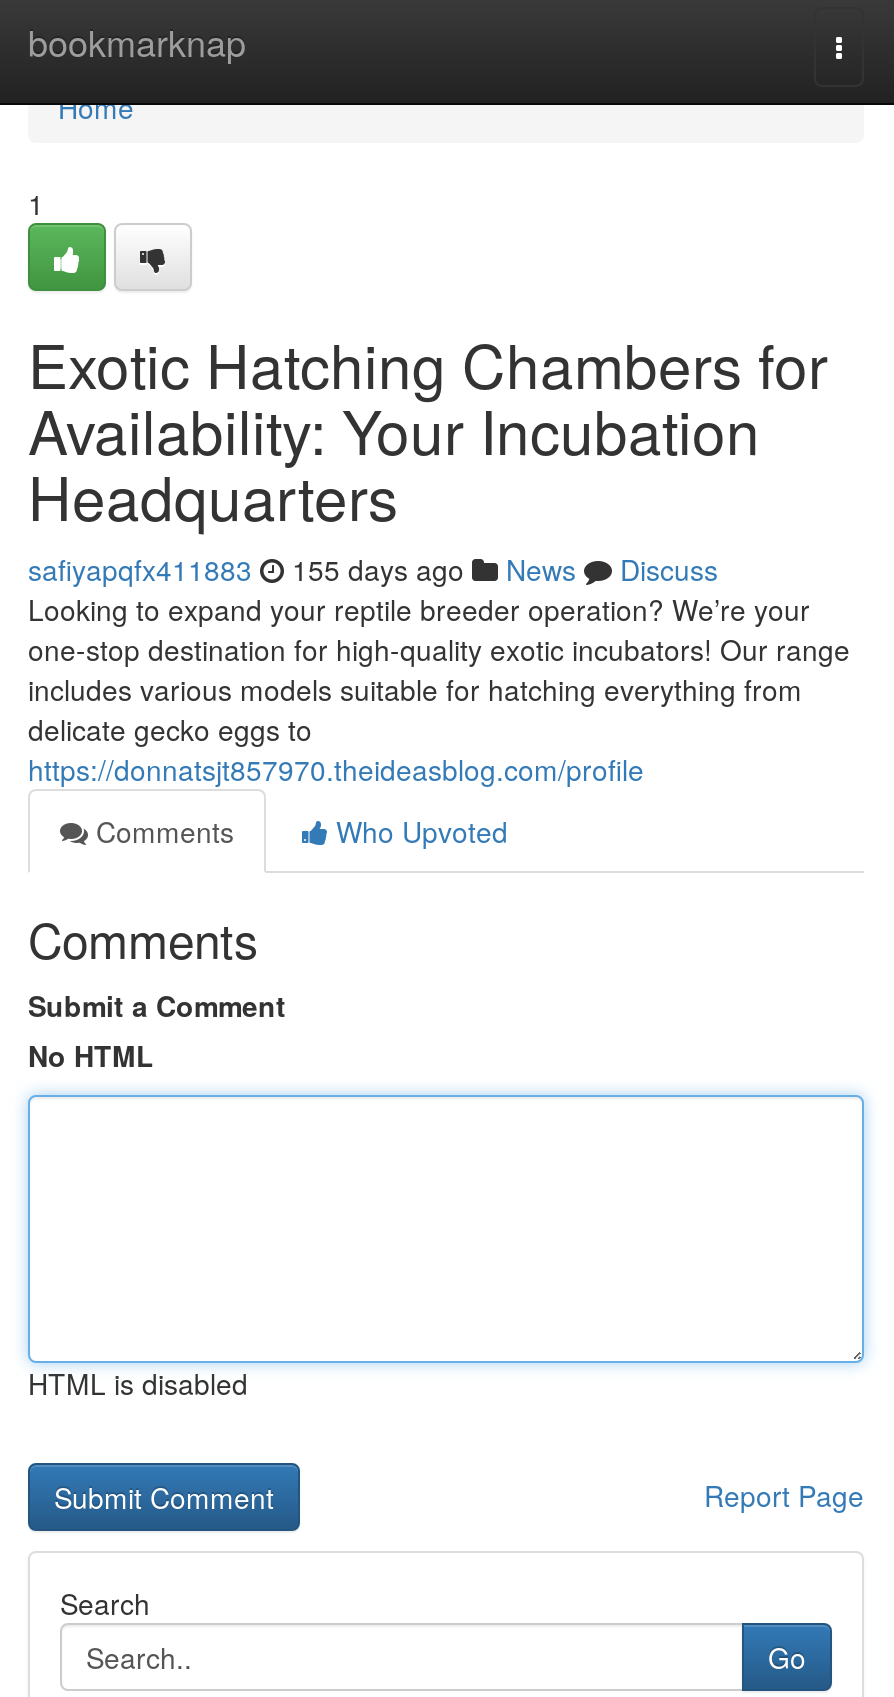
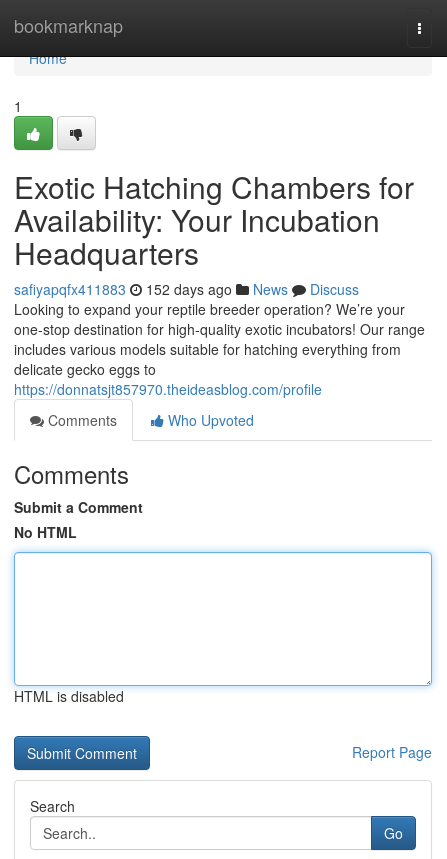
[28,549,718,589] safiyapqfx411883 155 days ago News Discuss -> [14,279,359,299] safiyapqfx411883 152 days ago News Discuss

